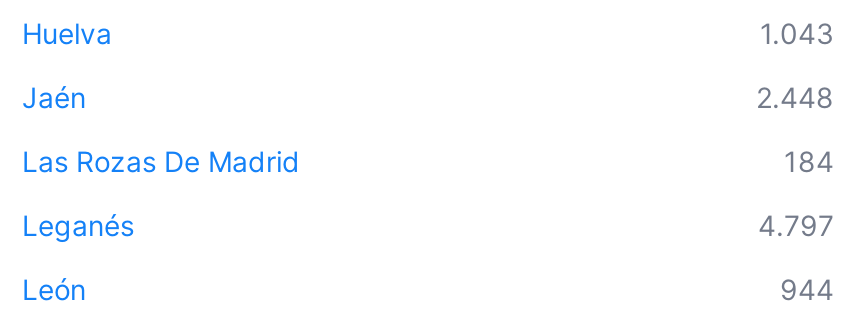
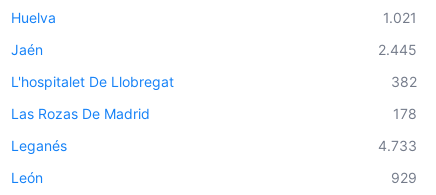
[760,15,834,49] 1.043 -> [383,9,417,26] 1.021
[756,79,834,113] 2.448 -> [11,41,417,90] 2.445 | L'hospitalet De Llobregat | 382
[784,143,834,177] 184 -> [393,105,417,122] 178
[758,207,834,241] 4.797 -> [378,137,417,154] 4.733
[780,271,834,305] 944 -> [391,169,417,186] 929

